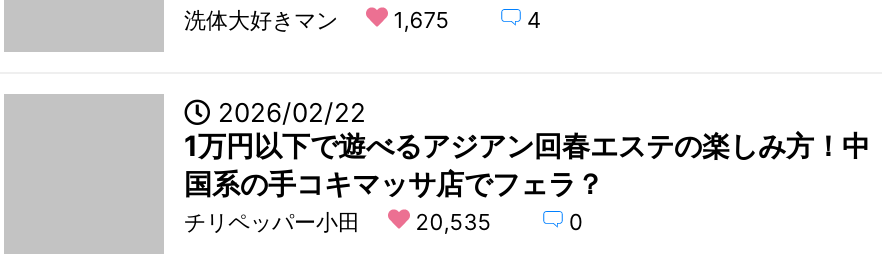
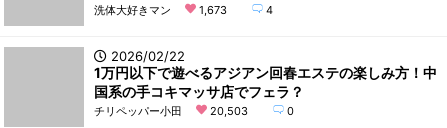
[184,6,450,34] 洗体大好きマン 1,675 -> [94,3,227,17] 洗体大好きマン 1,673
[184,208,492,236] チリペッパー小田 20,535 -> [94,104,248,118] チリペッパー小田 20,503

